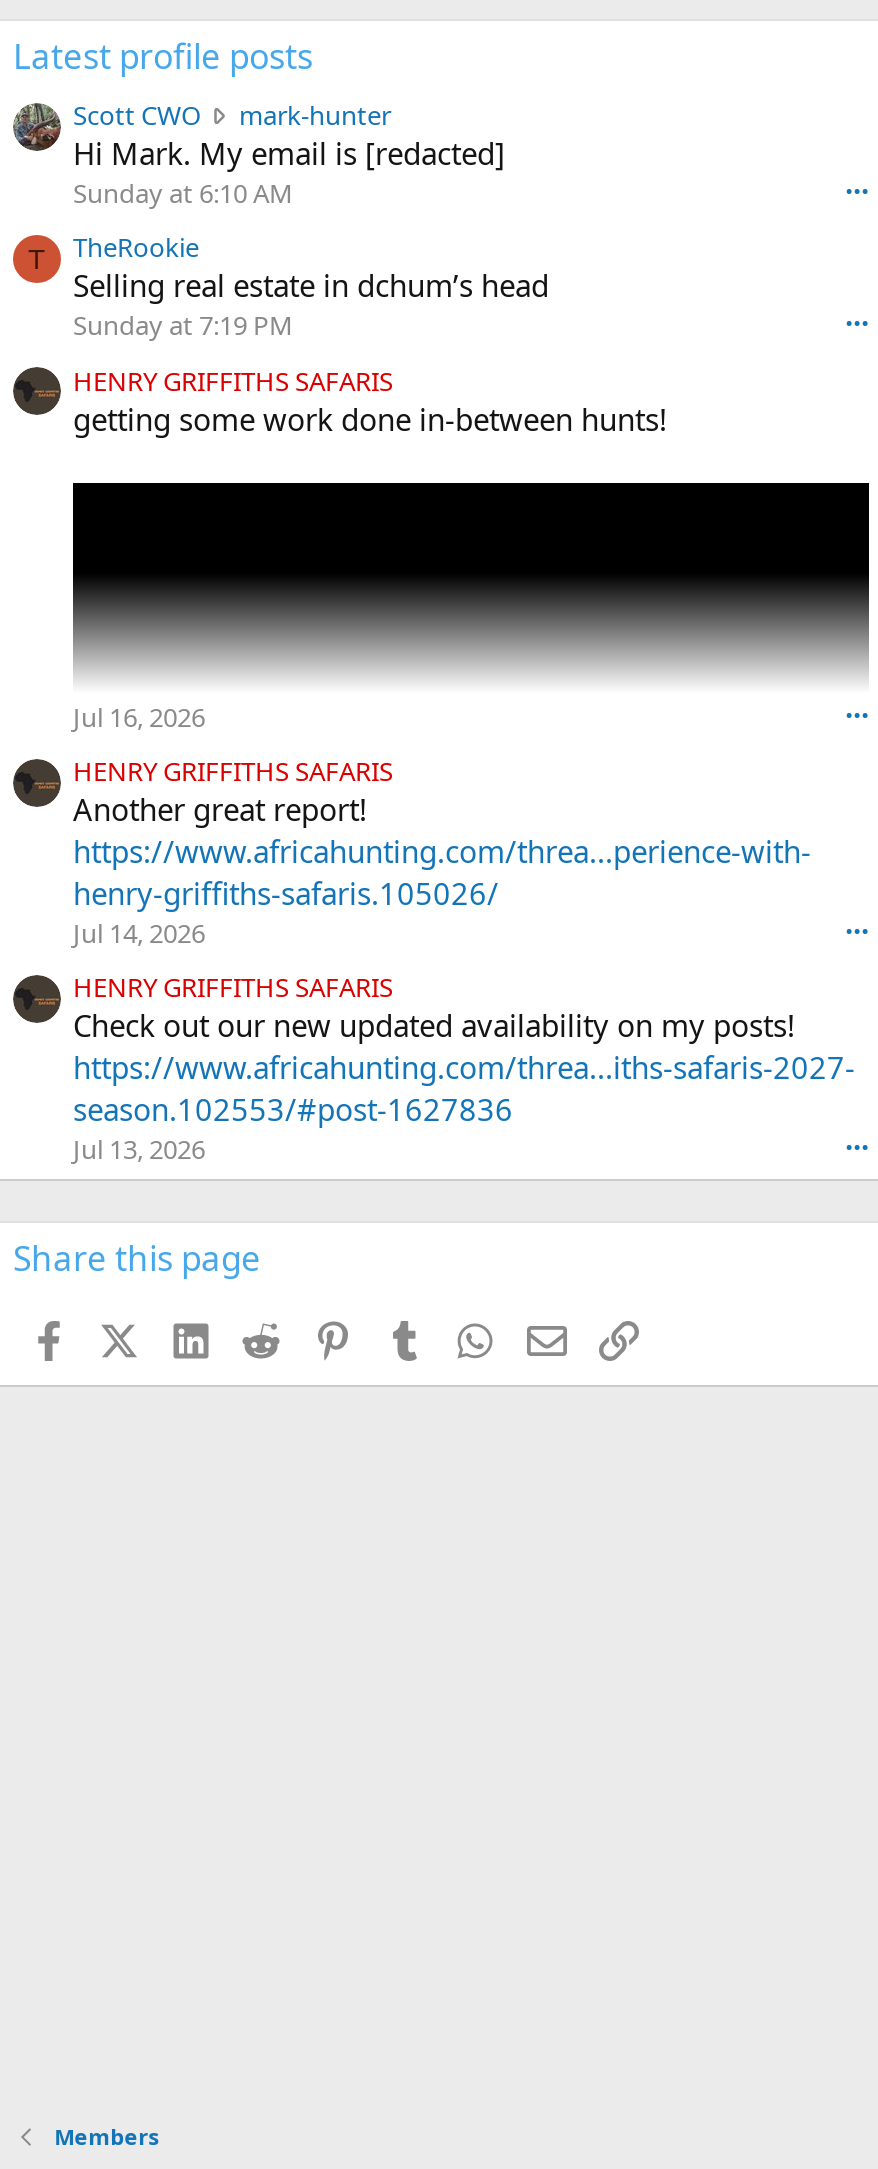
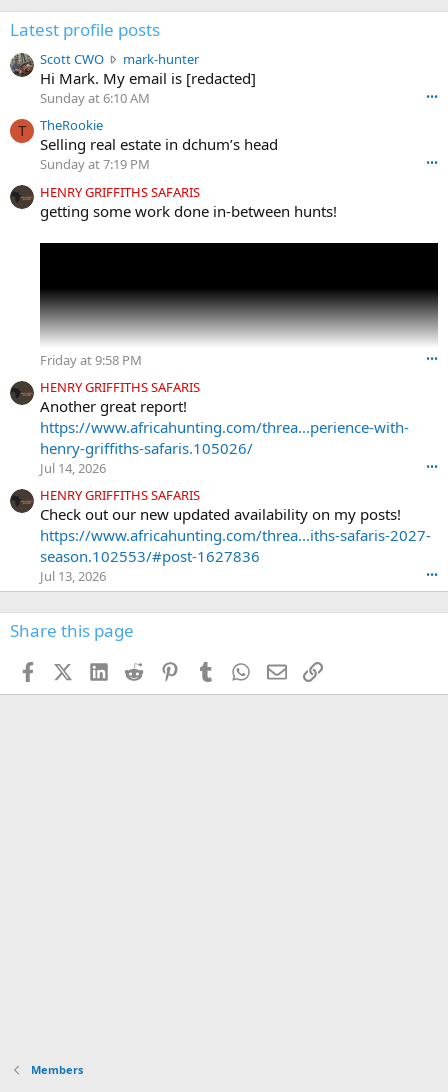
[73,698,205,734] Jul 16, 2026 -> [40,351,142,369] Friday at 9:58 PM

